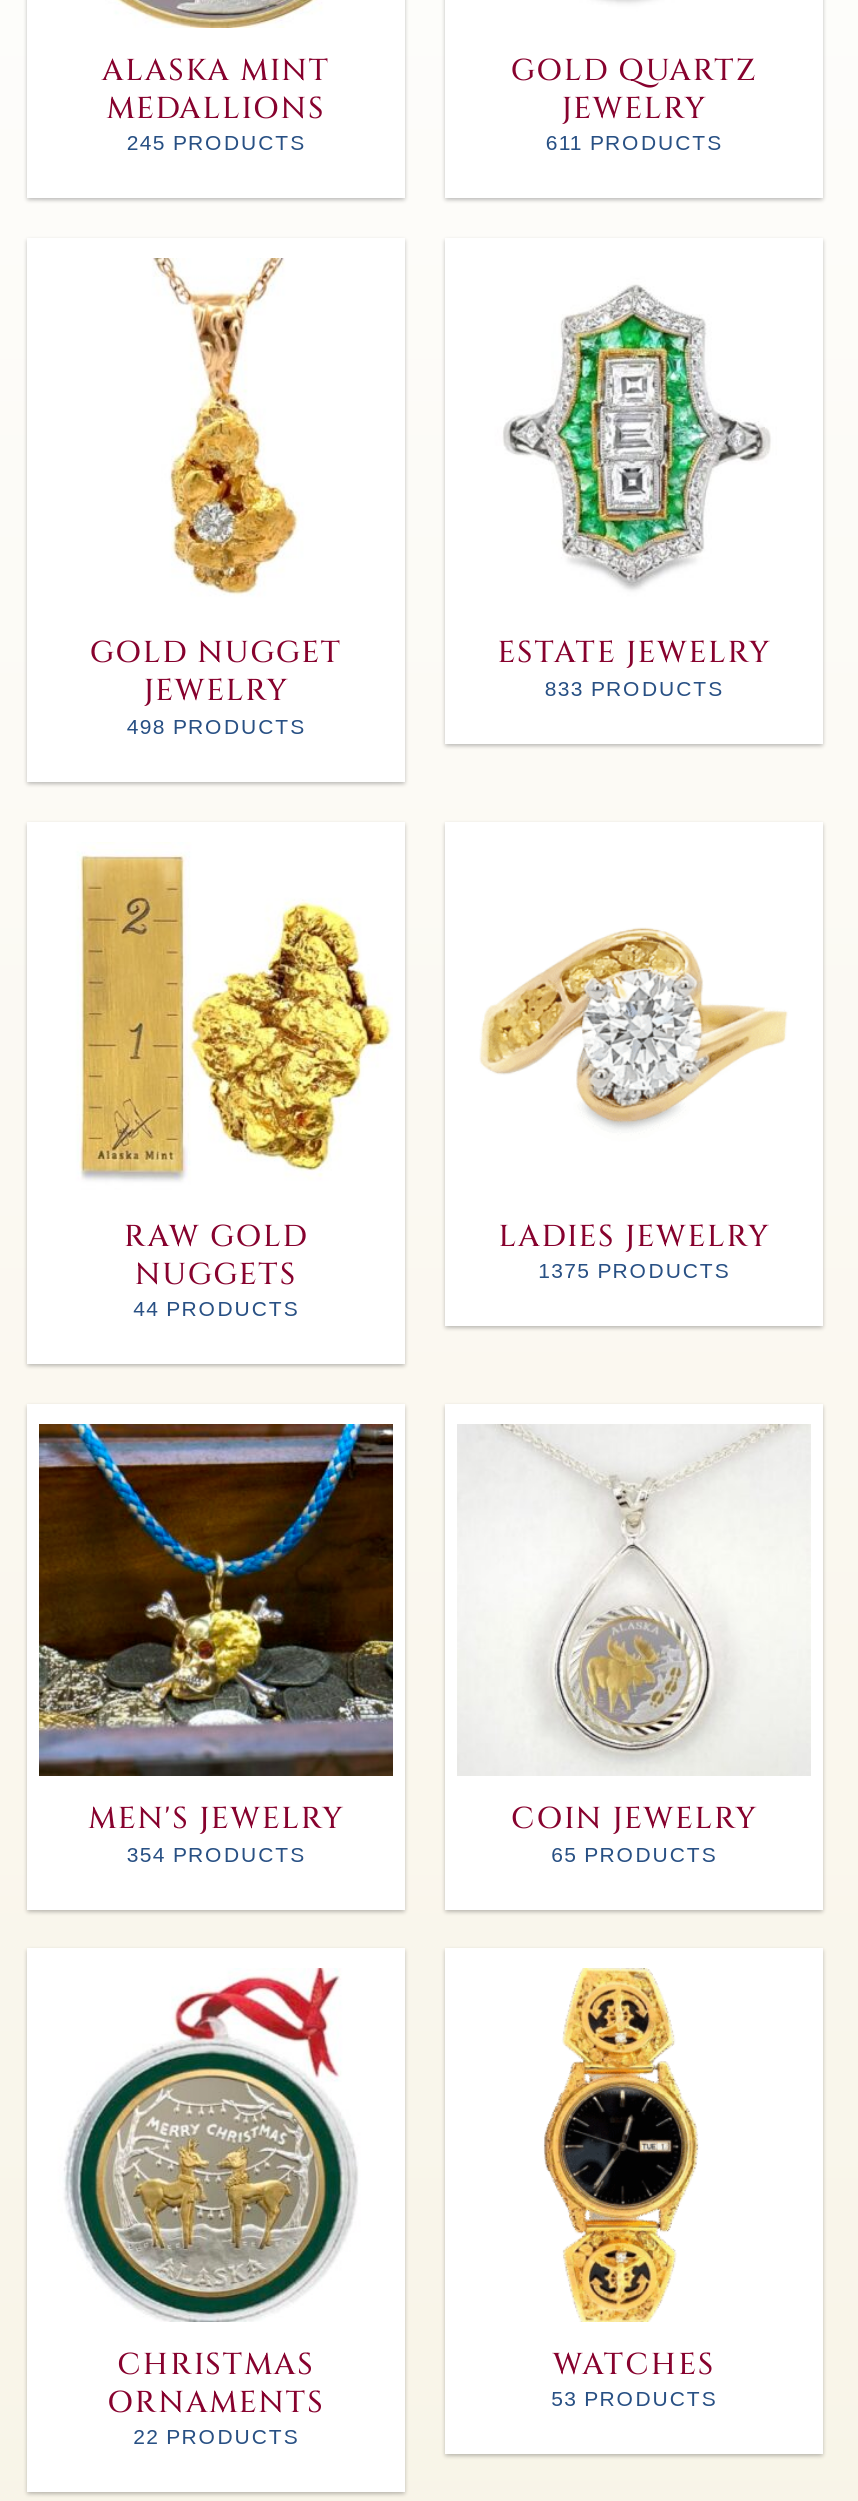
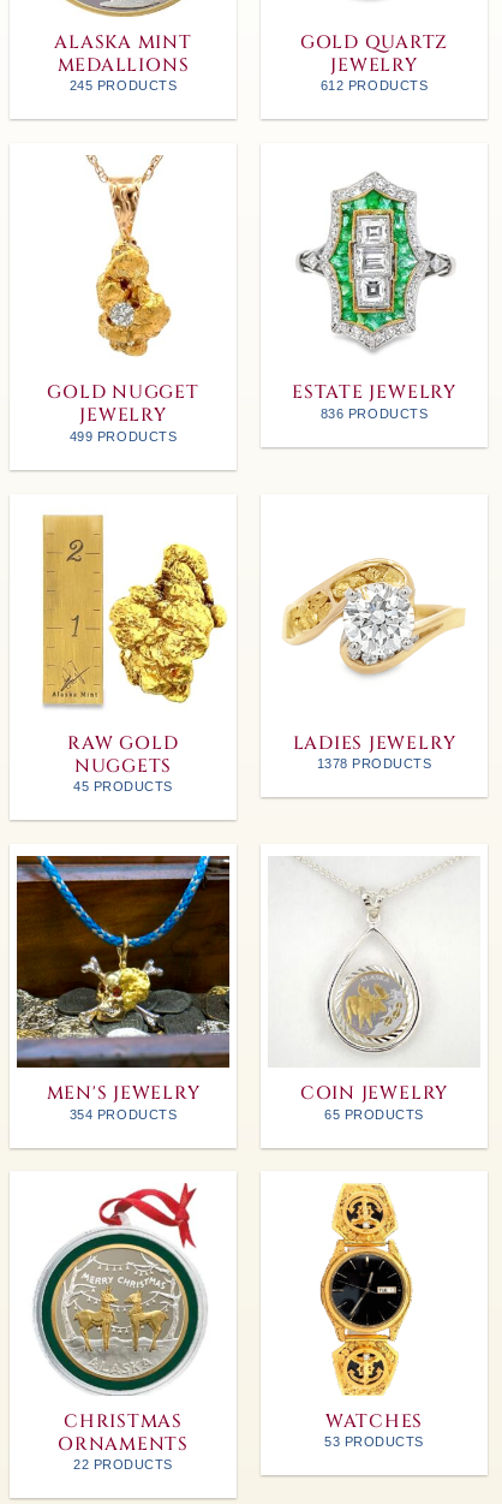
[546,131,722,155] 611 PRODUCTS -> [320,79,428,93] 612 PRODUCTS
[545,676,723,700] 833 PRODUCTS -> [320,406,428,421] 836 PRODUCTS
[127,714,305,738] 498 PRODUCTS -> [69,429,177,443] 499 PRODUCTS
[538,1258,730,1282] 1375 PRODUCTS -> [317,756,432,771] 1378 PRODUCTS
[133,1296,299,1320] 44 PRODUCTS -> [73,779,173,794] 45 PRODUCTS

